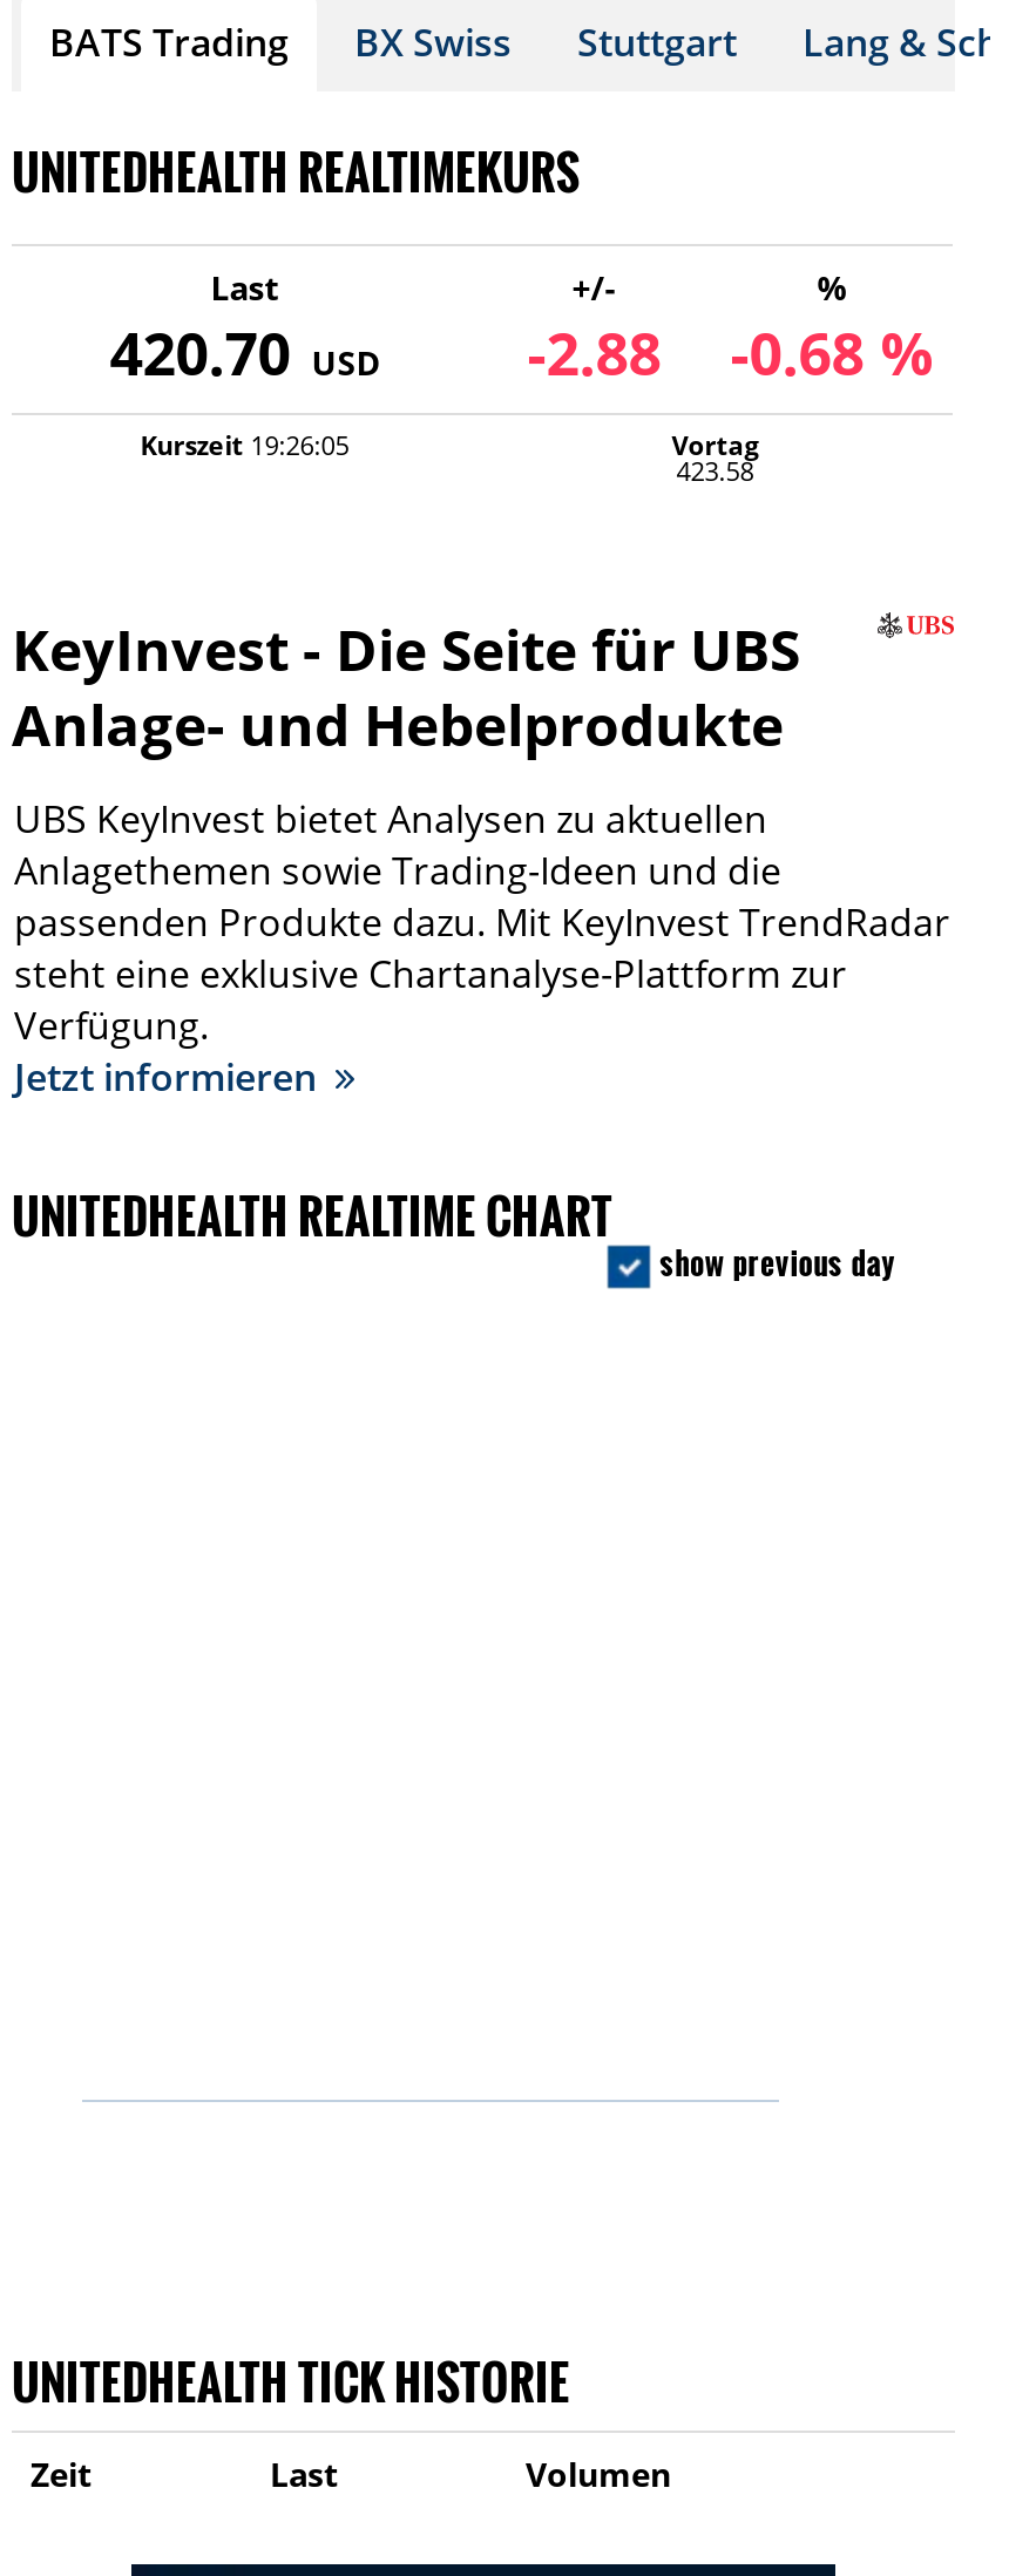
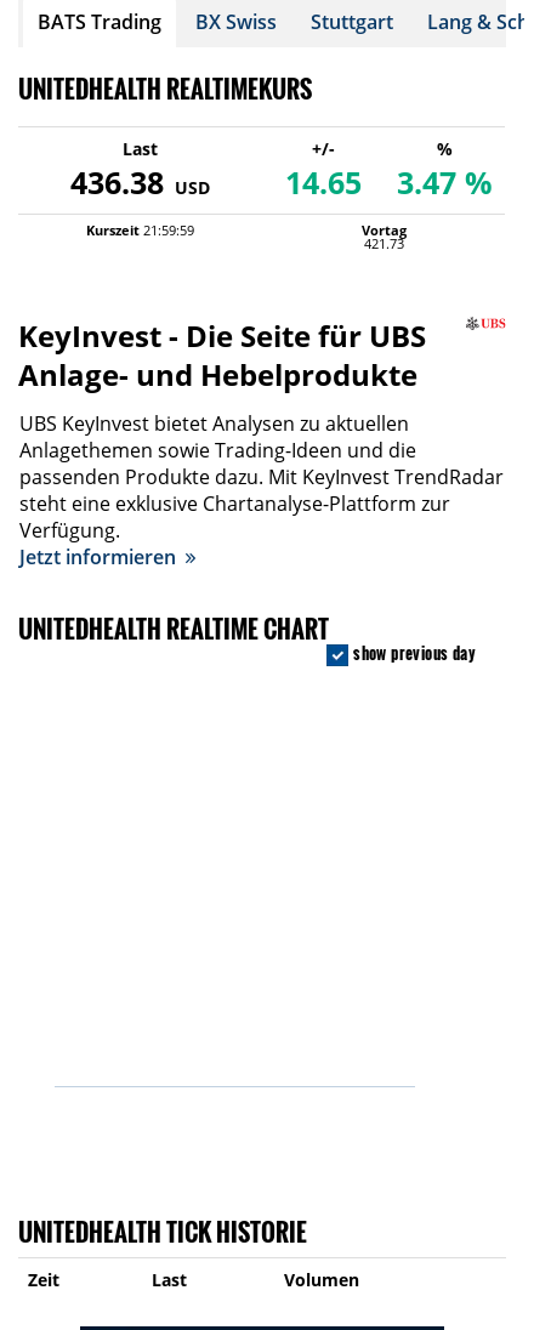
[110,313,380,392] 420.70 USD -> [71,162,210,203] 436.38 USD
[527,313,661,392] -2.88 -> [285,162,361,203] 14.65
[730,313,935,392] -0.68 % -> [397,162,492,203] 3.47 %
[140,428,349,463] Kurszeit 19:26:05 -> [87,221,195,239] Kurszeit 21:59:59
[676,453,754,489] 423.58 -> [364,235,404,253] 421.73

